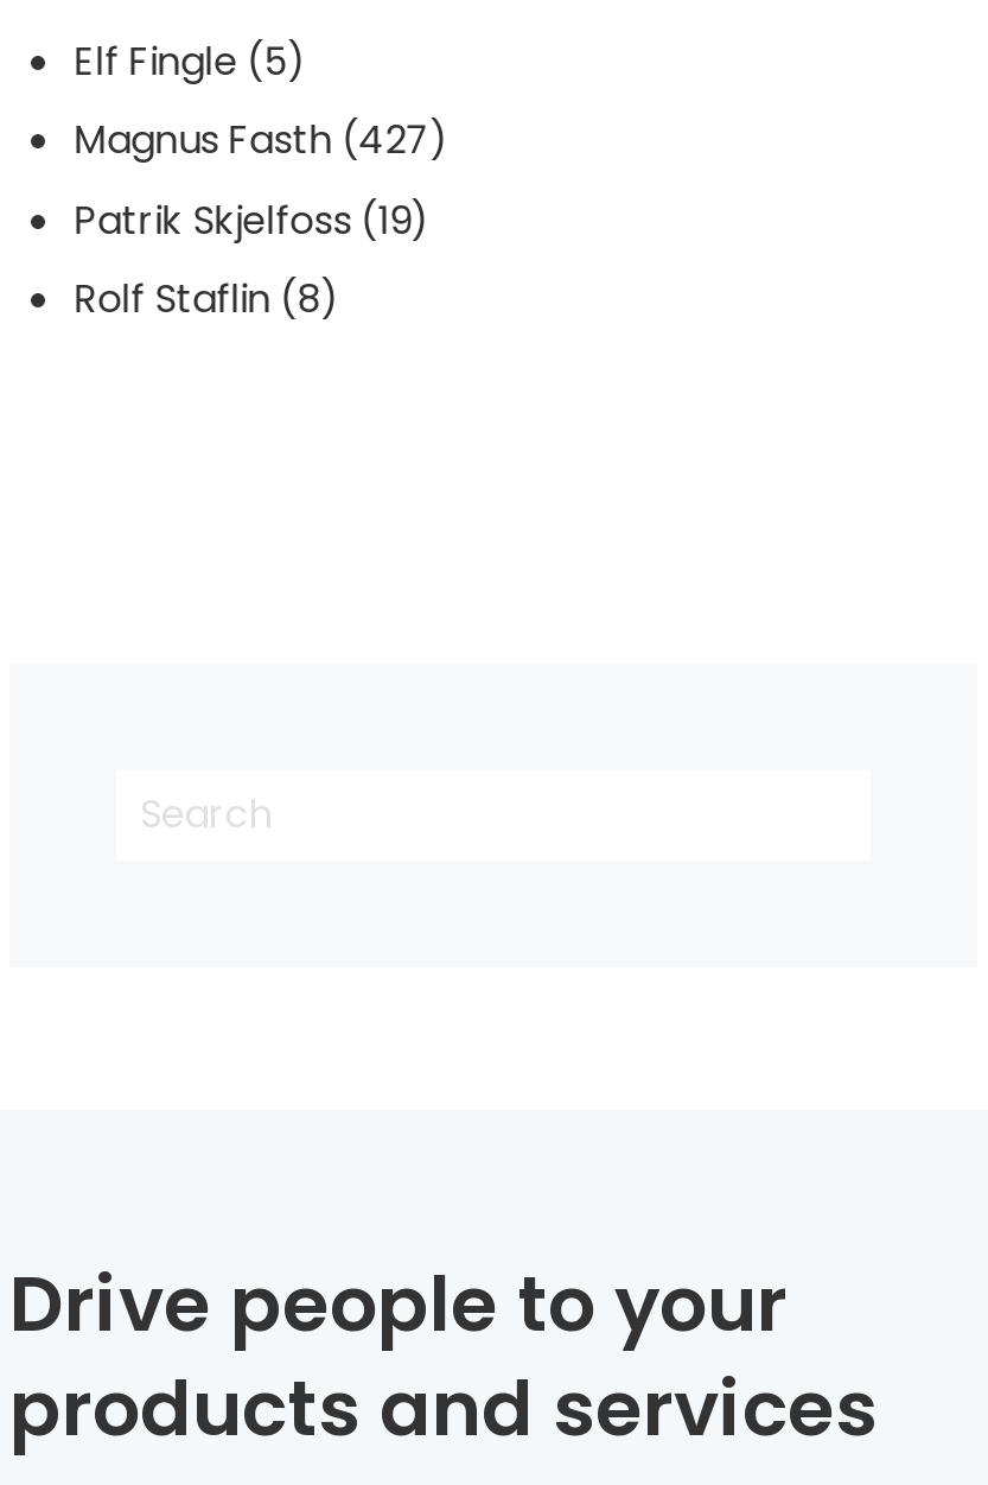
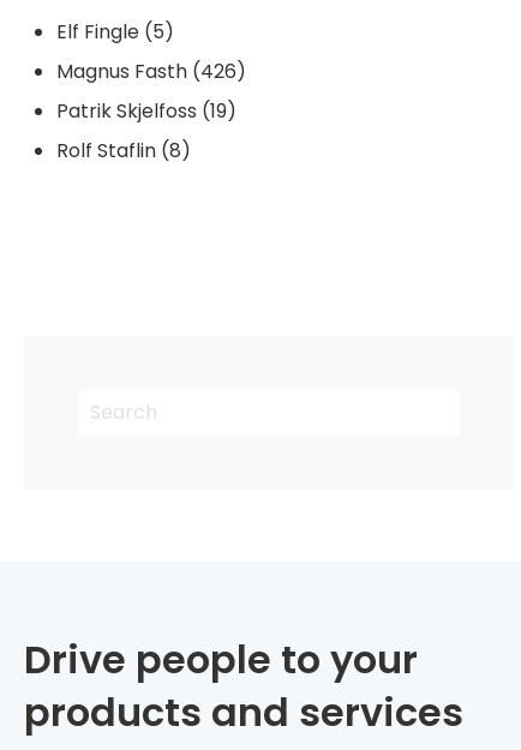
[74,114,449,168] Magnus Fasth (427) -> [57,57,246,85] Magnus Fasth (426)

